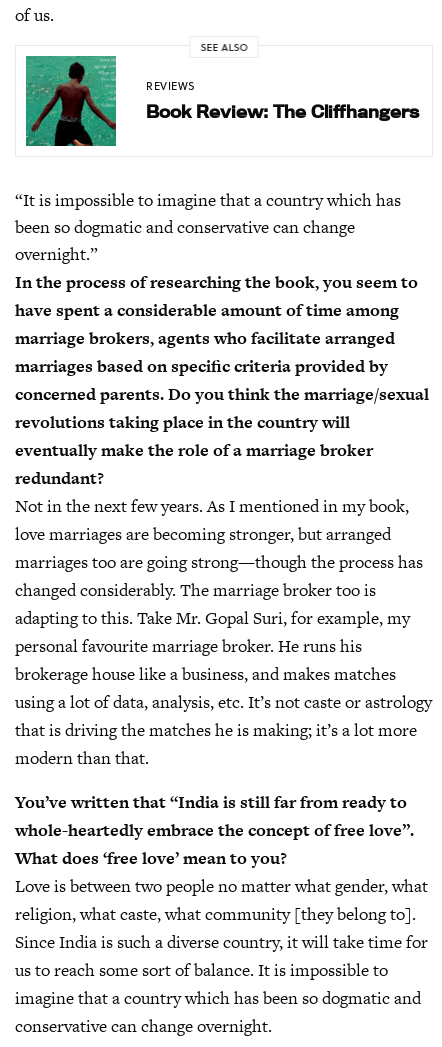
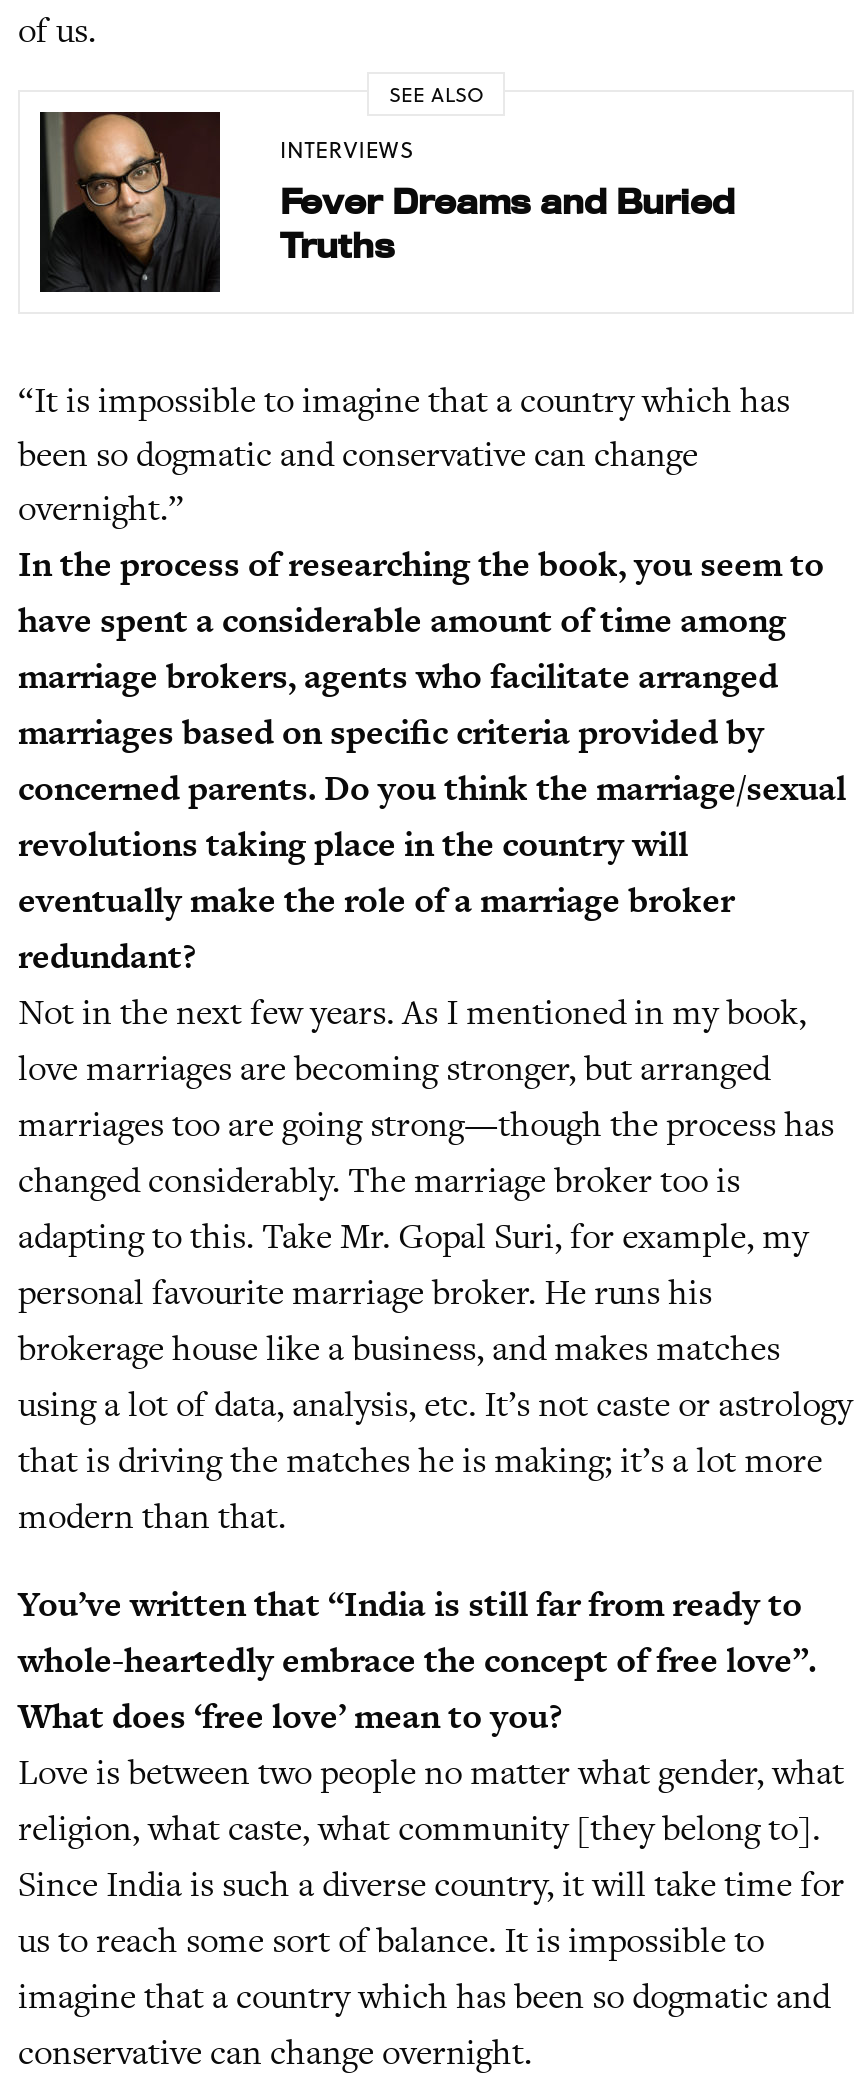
[25,55,419,147] [image] | REVIEWS | Book Review: The Cliffhangers -> [38,110,734,294] [image] | INTERVIEWS | Fever Dreams and Buried | Truths

